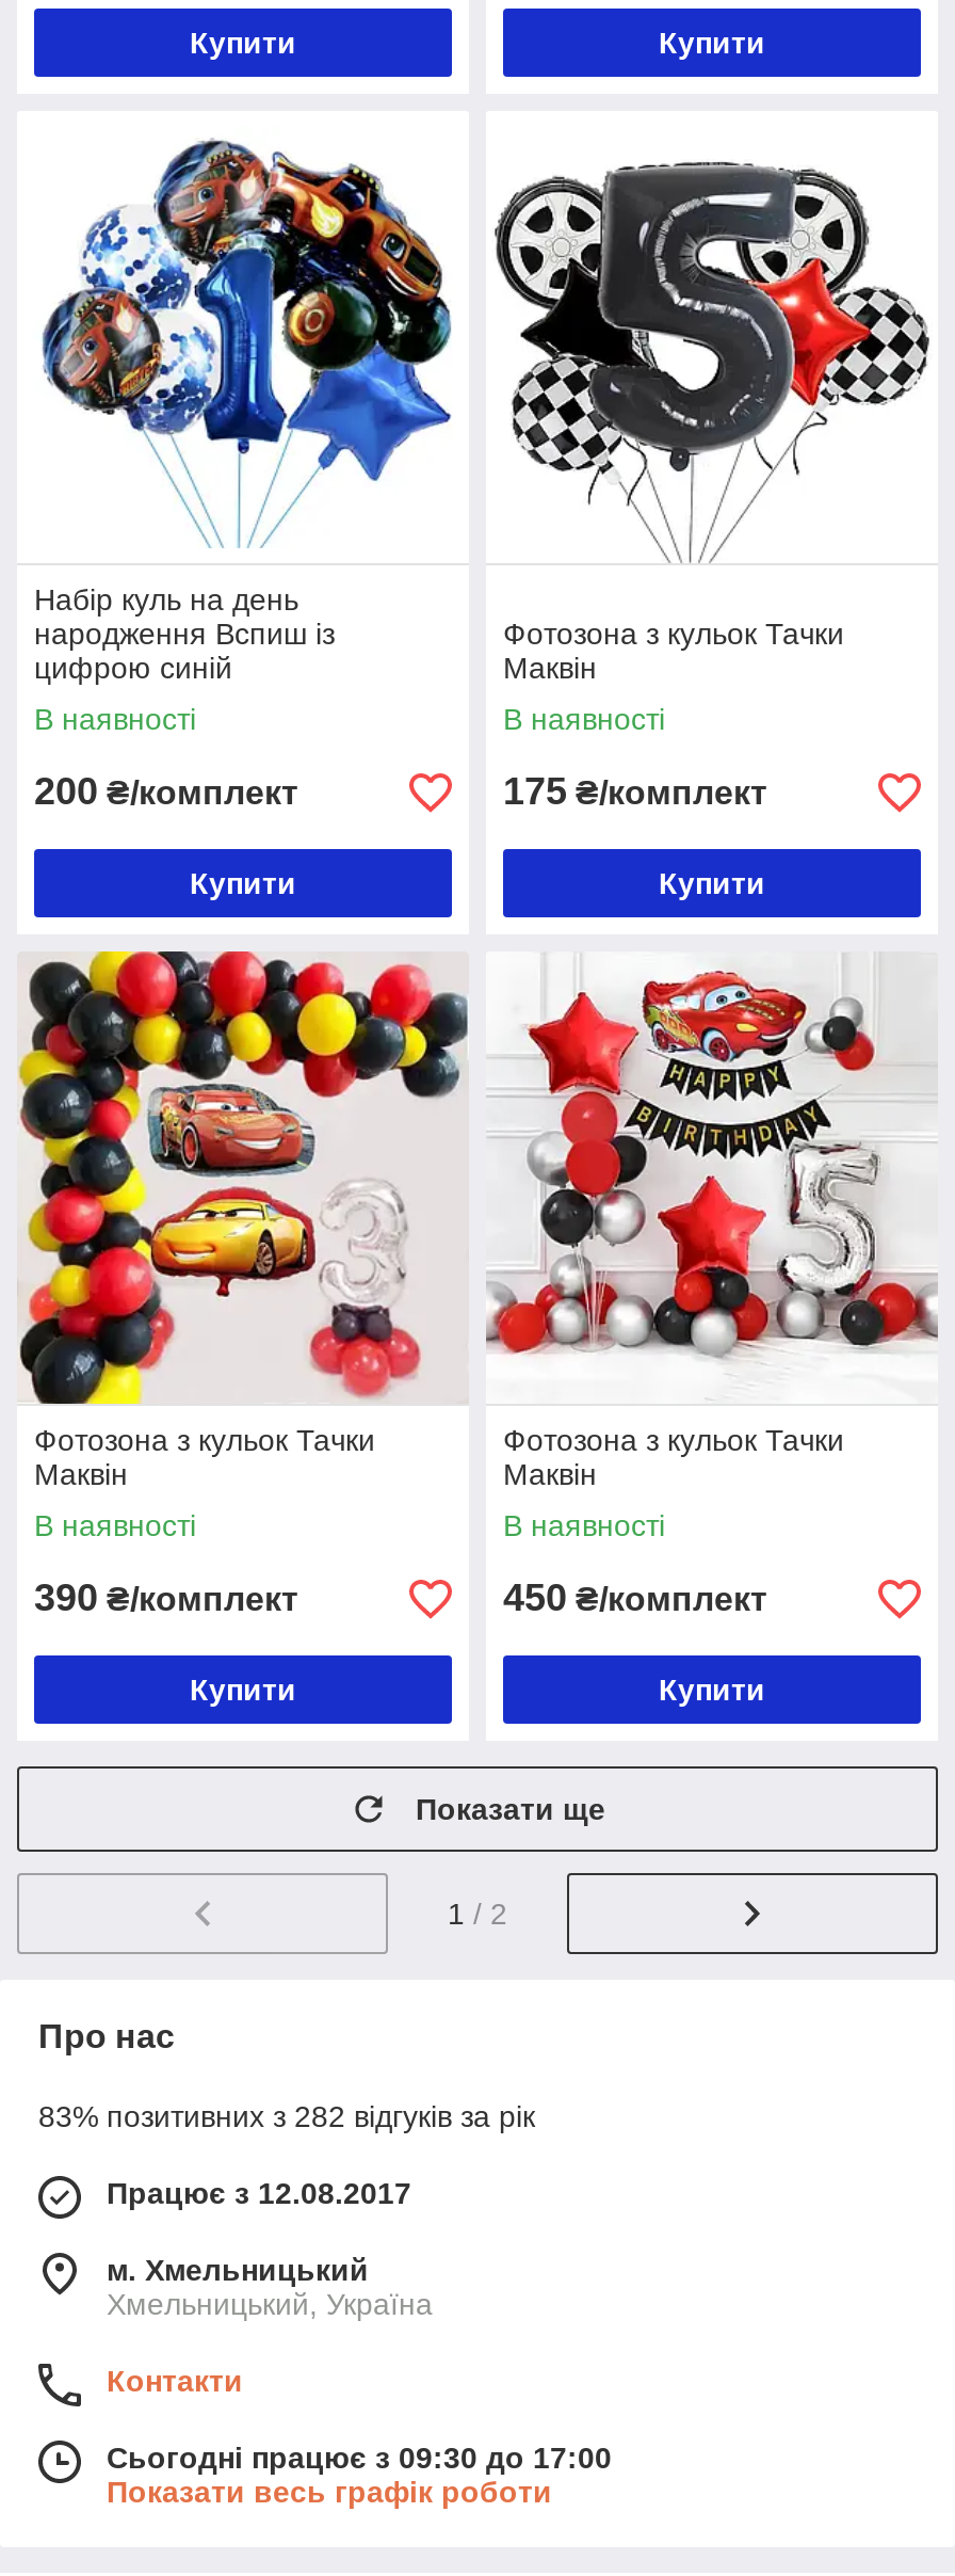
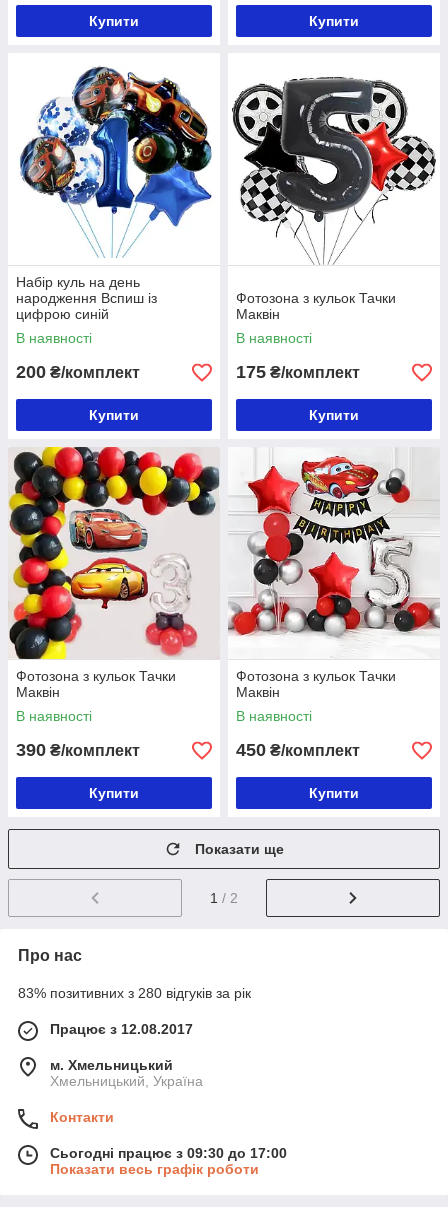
[38,2099,535,2133] 83% позитивних з 282 відгуків за рік -> [18,985,251,1001] 83% позитивних з 280 відгуків за рік

